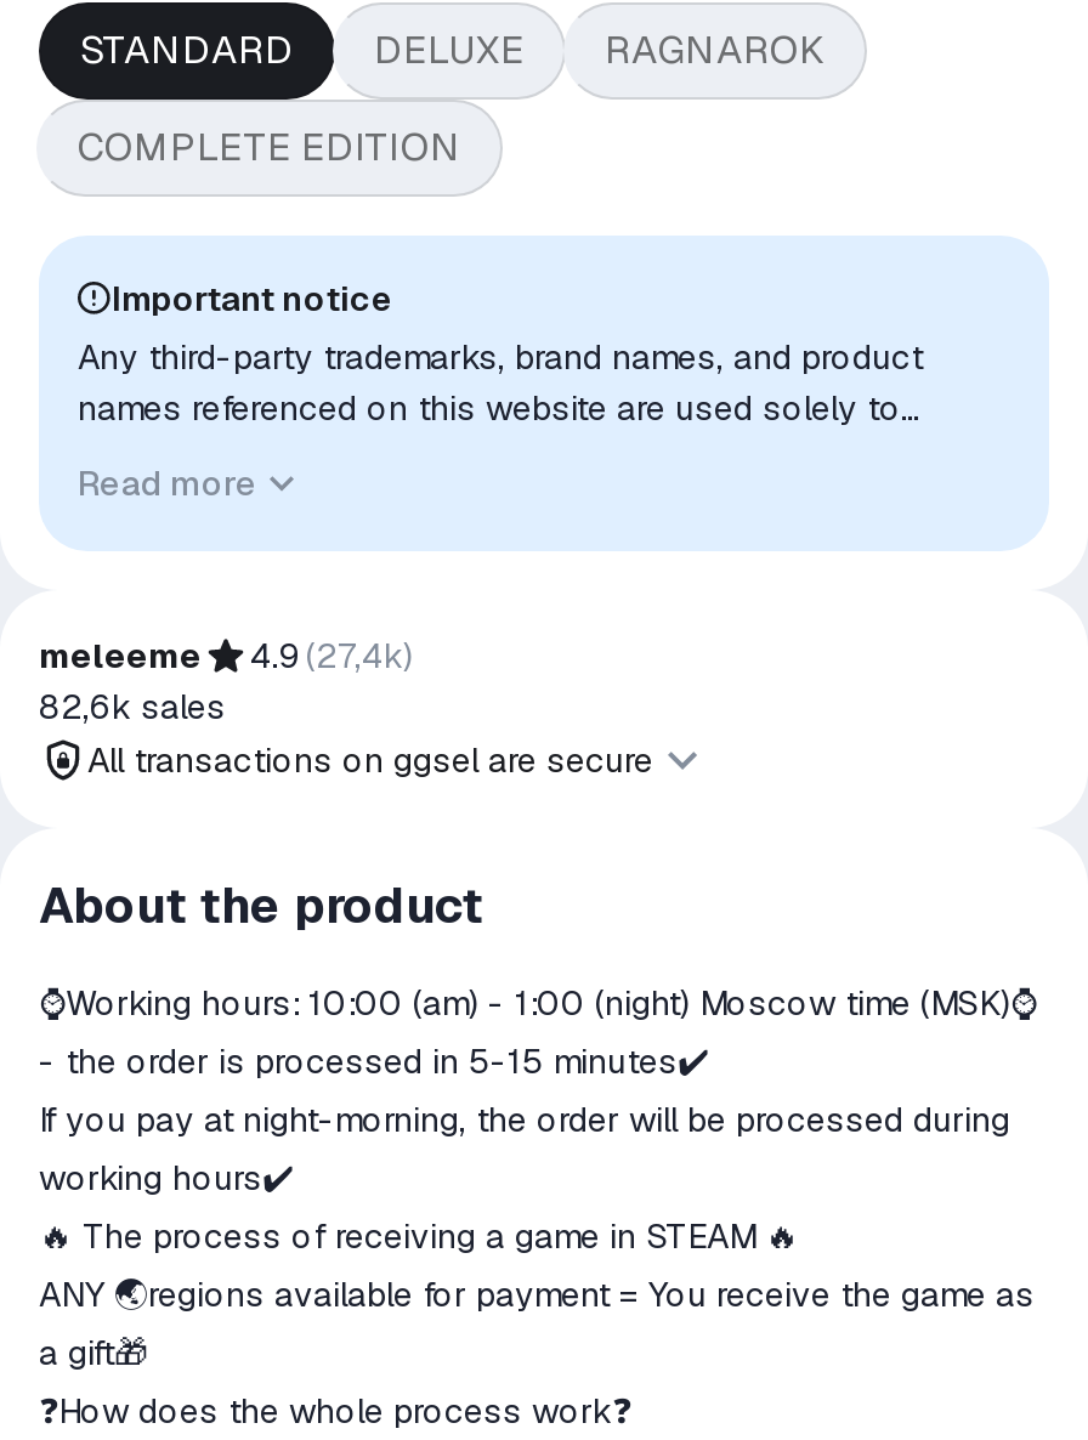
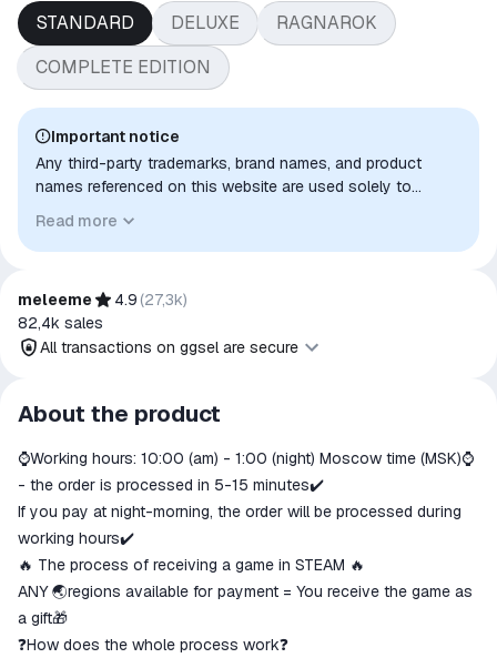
[39,634,413,728] 4.9 (27,4k) | 82,6k sales -> [18,290,187,333] 4.9 (27,3k) | 82,4k sales

